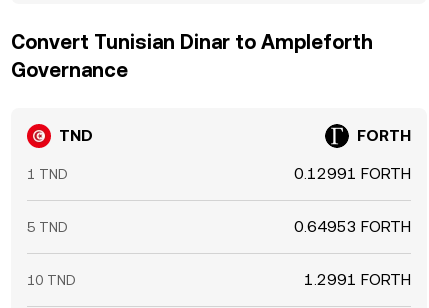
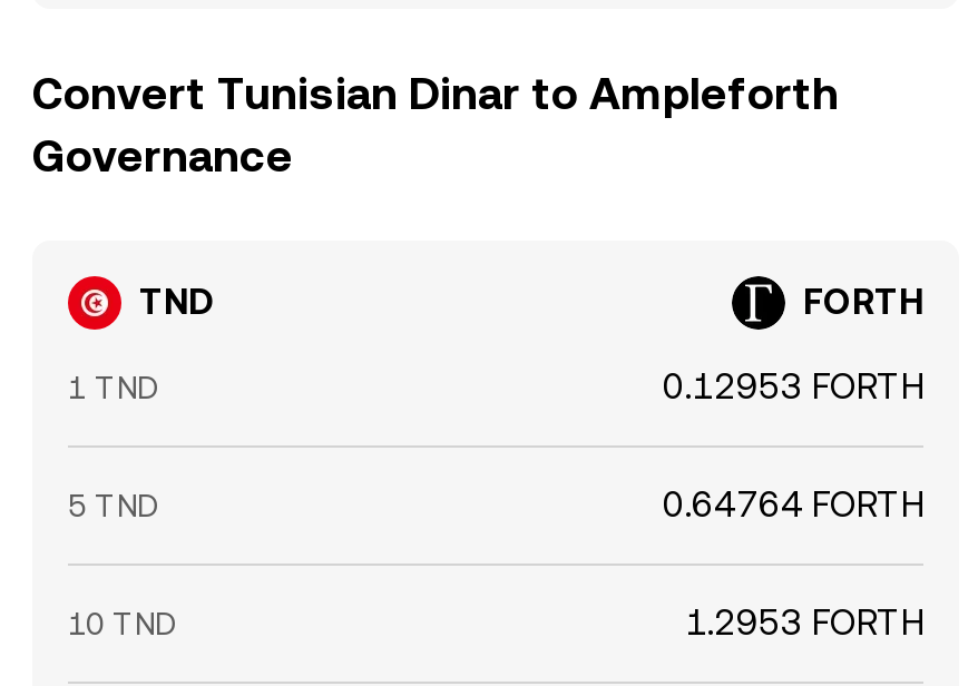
[294,164,411,183] 0.12991 FORTH -> [663,365,923,408] 0.12953 FORTH
[294,217,411,236] 0.64953 FORTH -> [663,483,923,526] 0.64764 FORTH
[304,270,411,289] 1.2991 FORTH -> [685,601,923,644] 1.2953 FORTH

